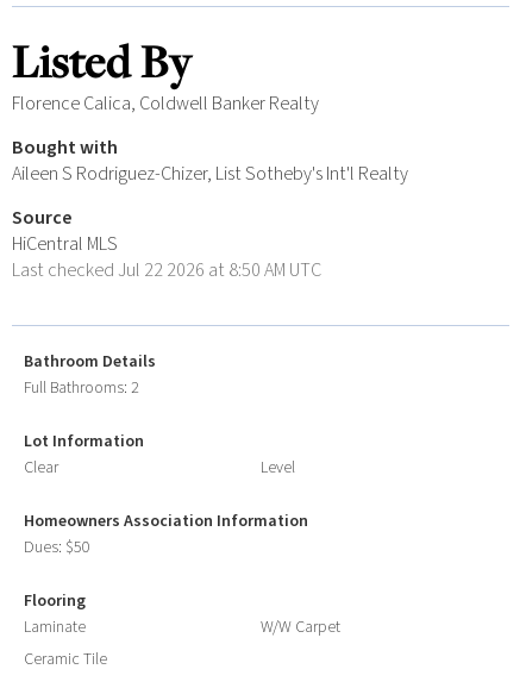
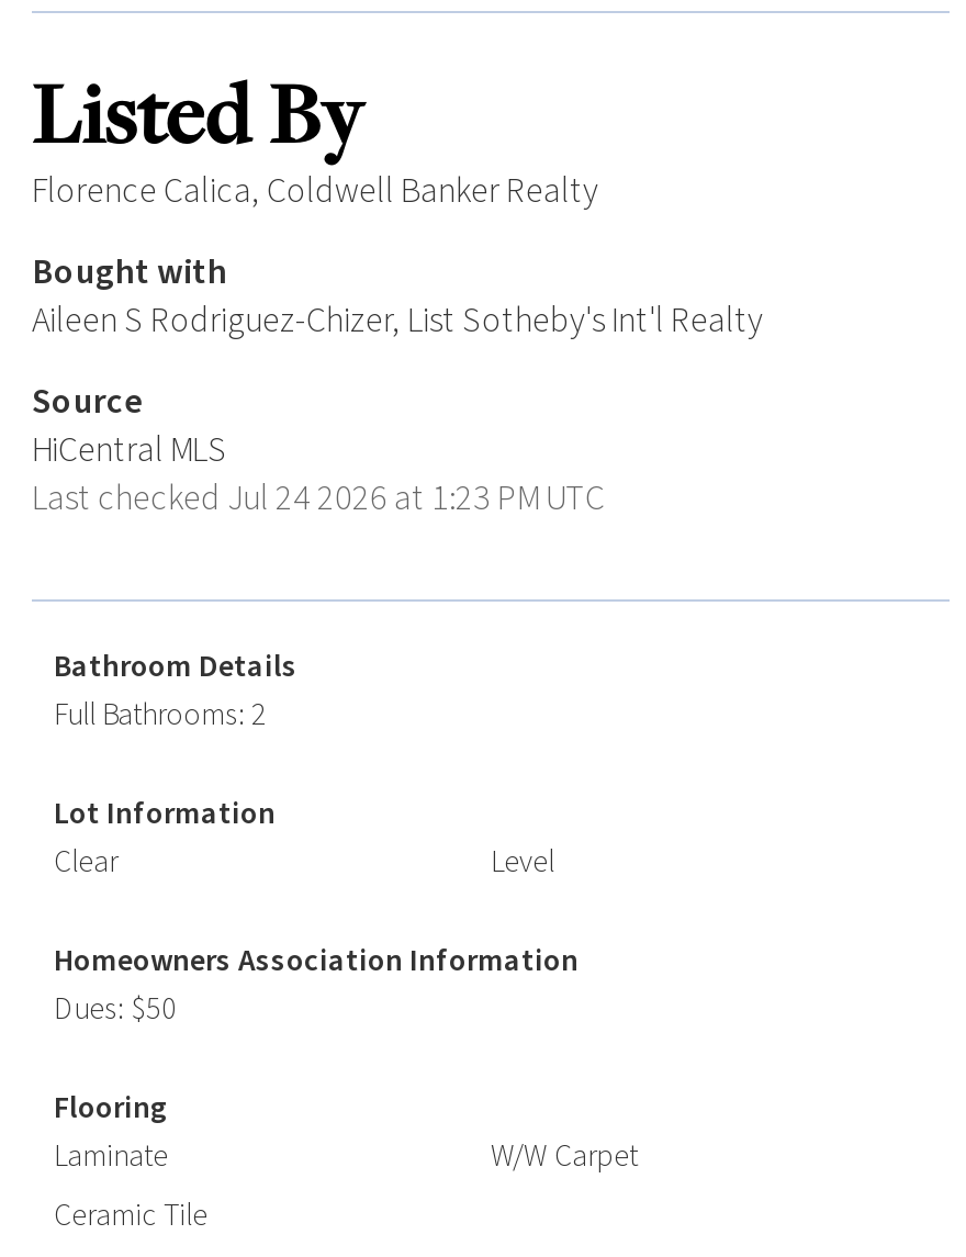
[12,257,321,283] Last checked Jul 22 2026 at 8:50 AM UTC -> [32,474,605,523] Last checked Jul 24 2026 at 1:23 PM UTC

